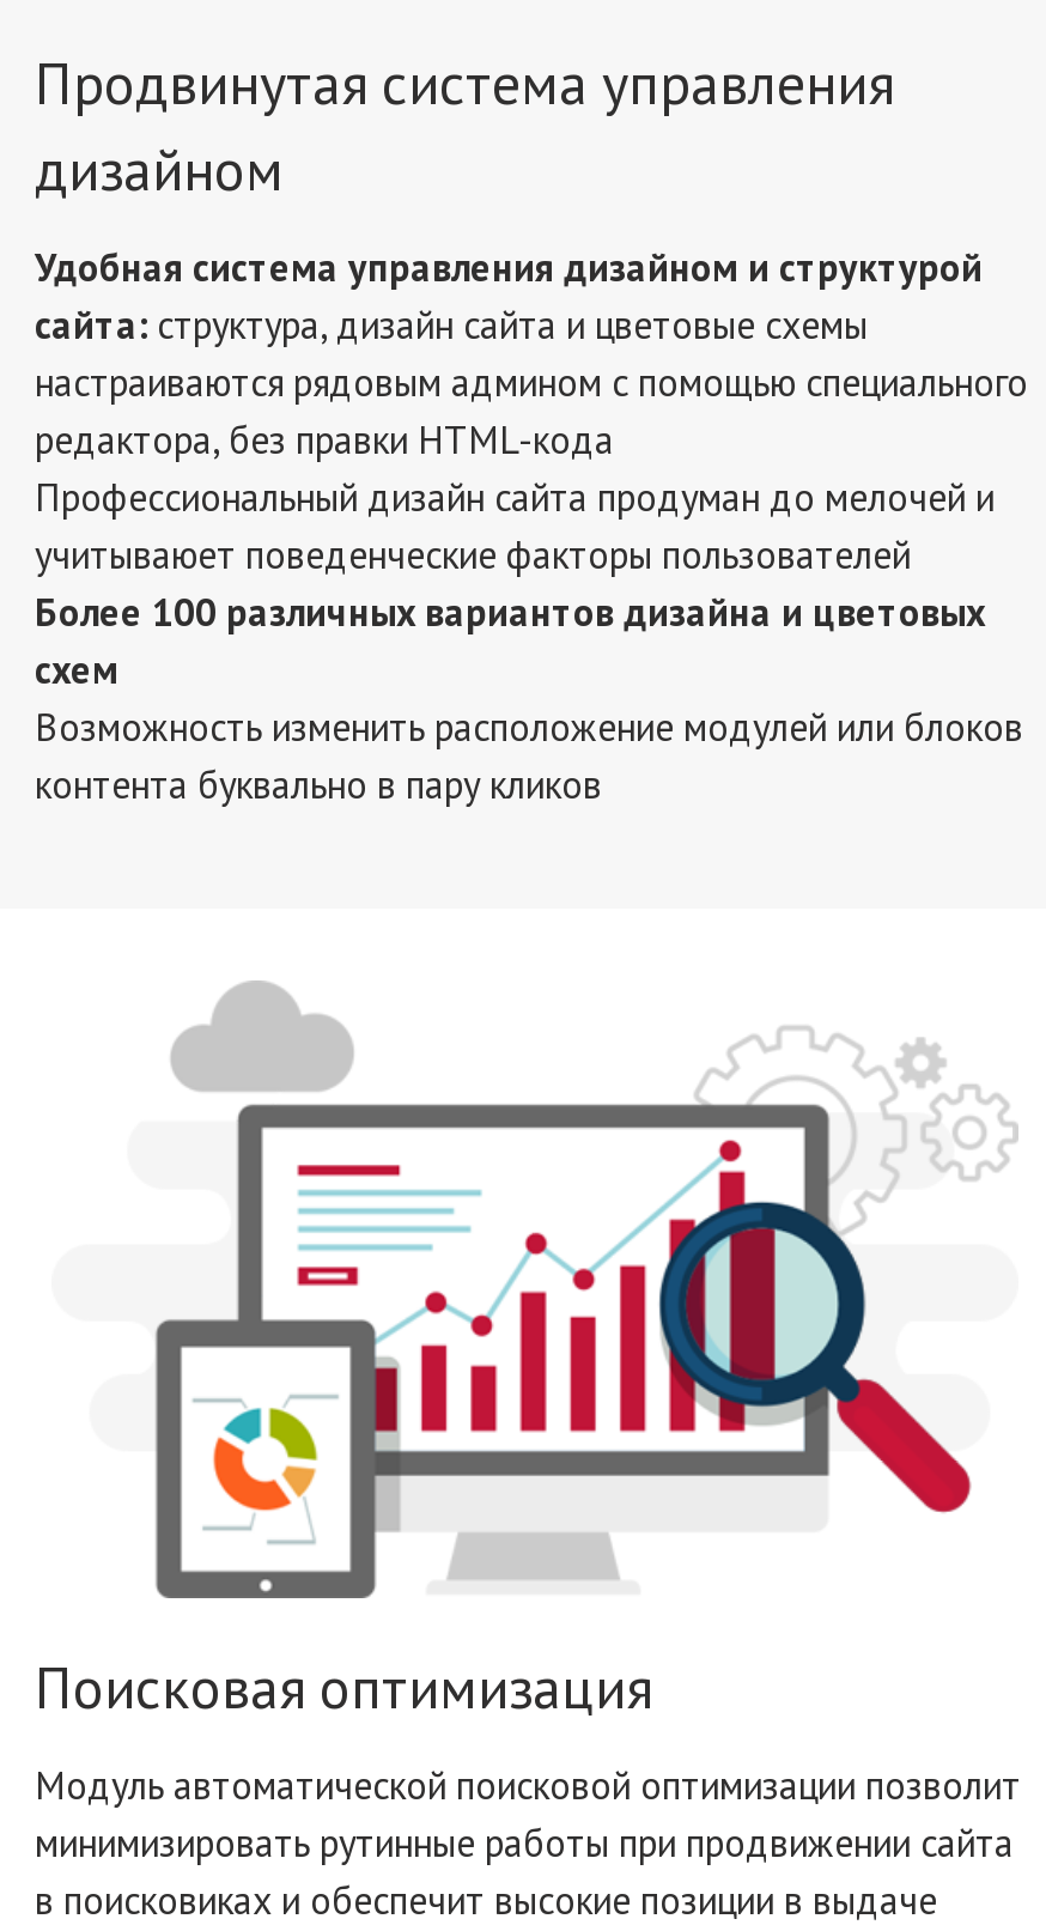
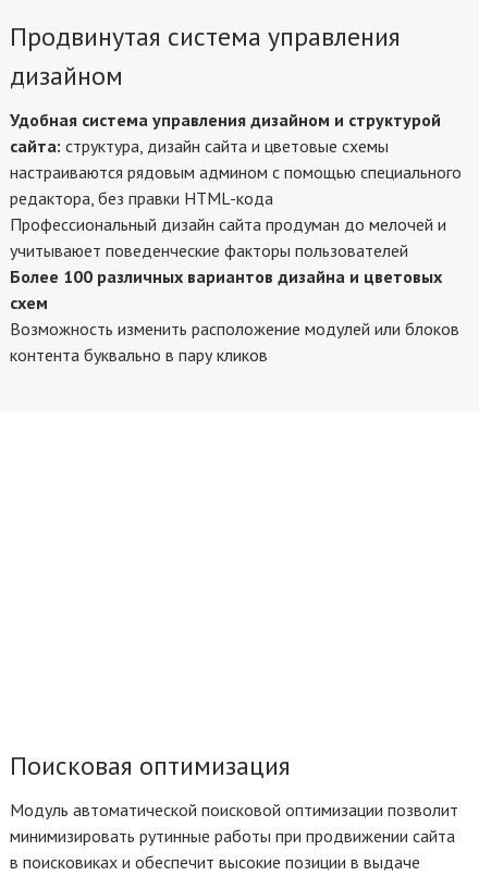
[154,980,1018,1601] [image] -> none

